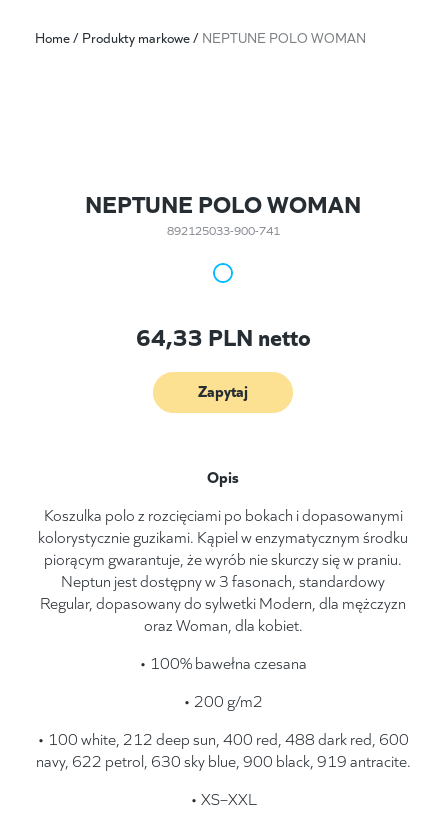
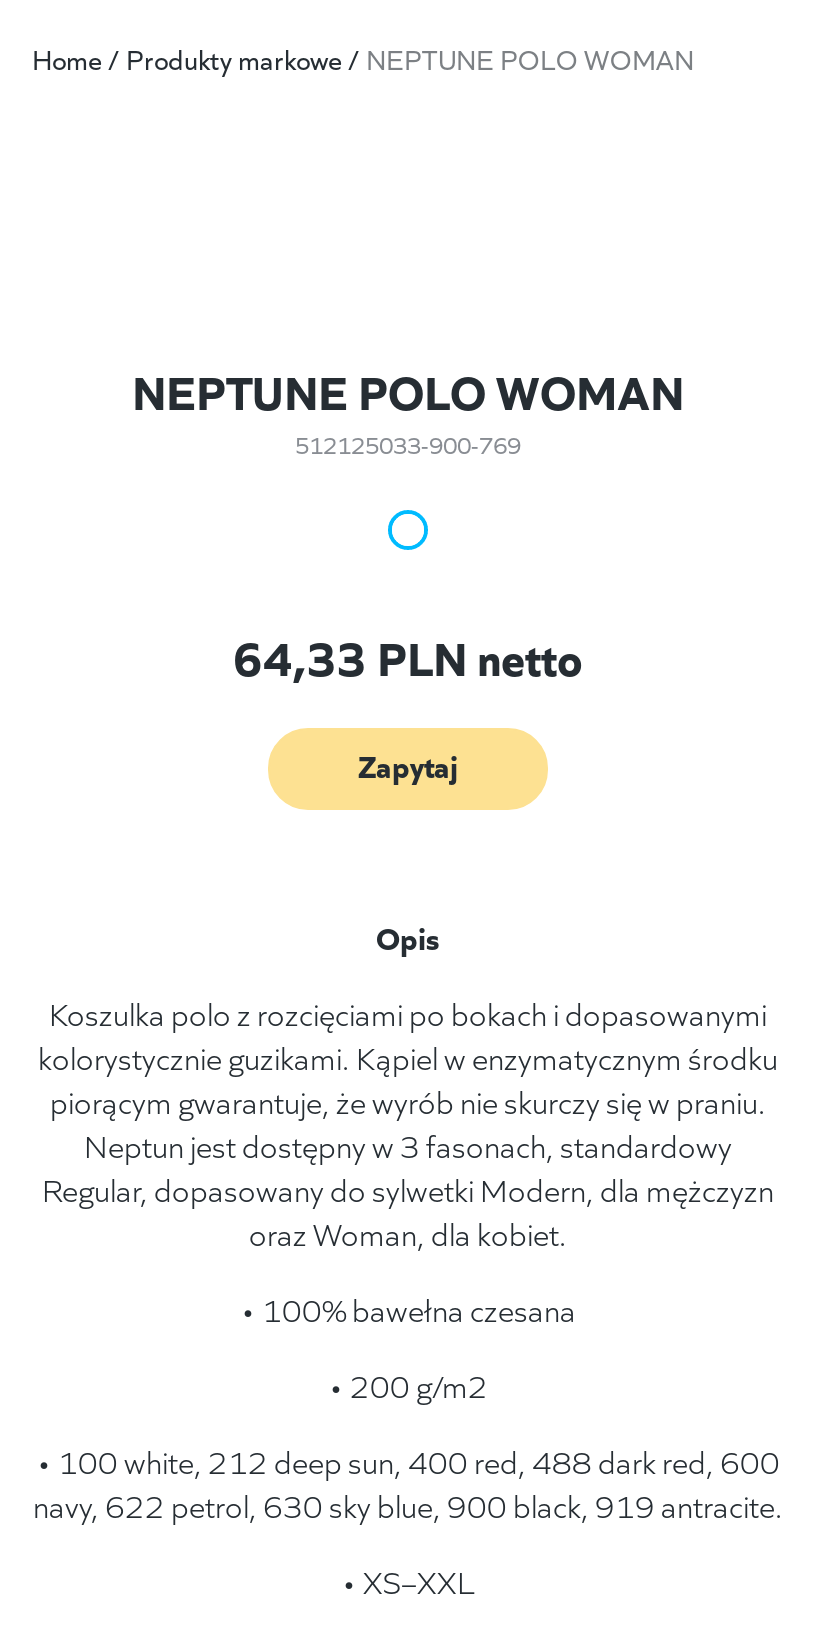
[166,221,279,238] 892125033-900-741 -> [295,426,521,460] 512125033-900-769

